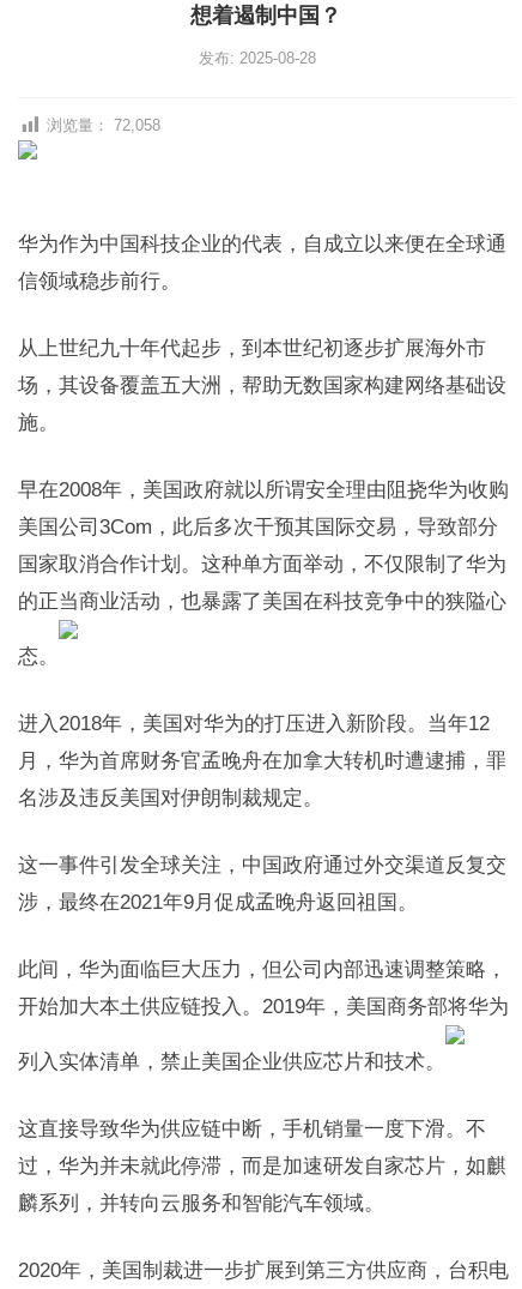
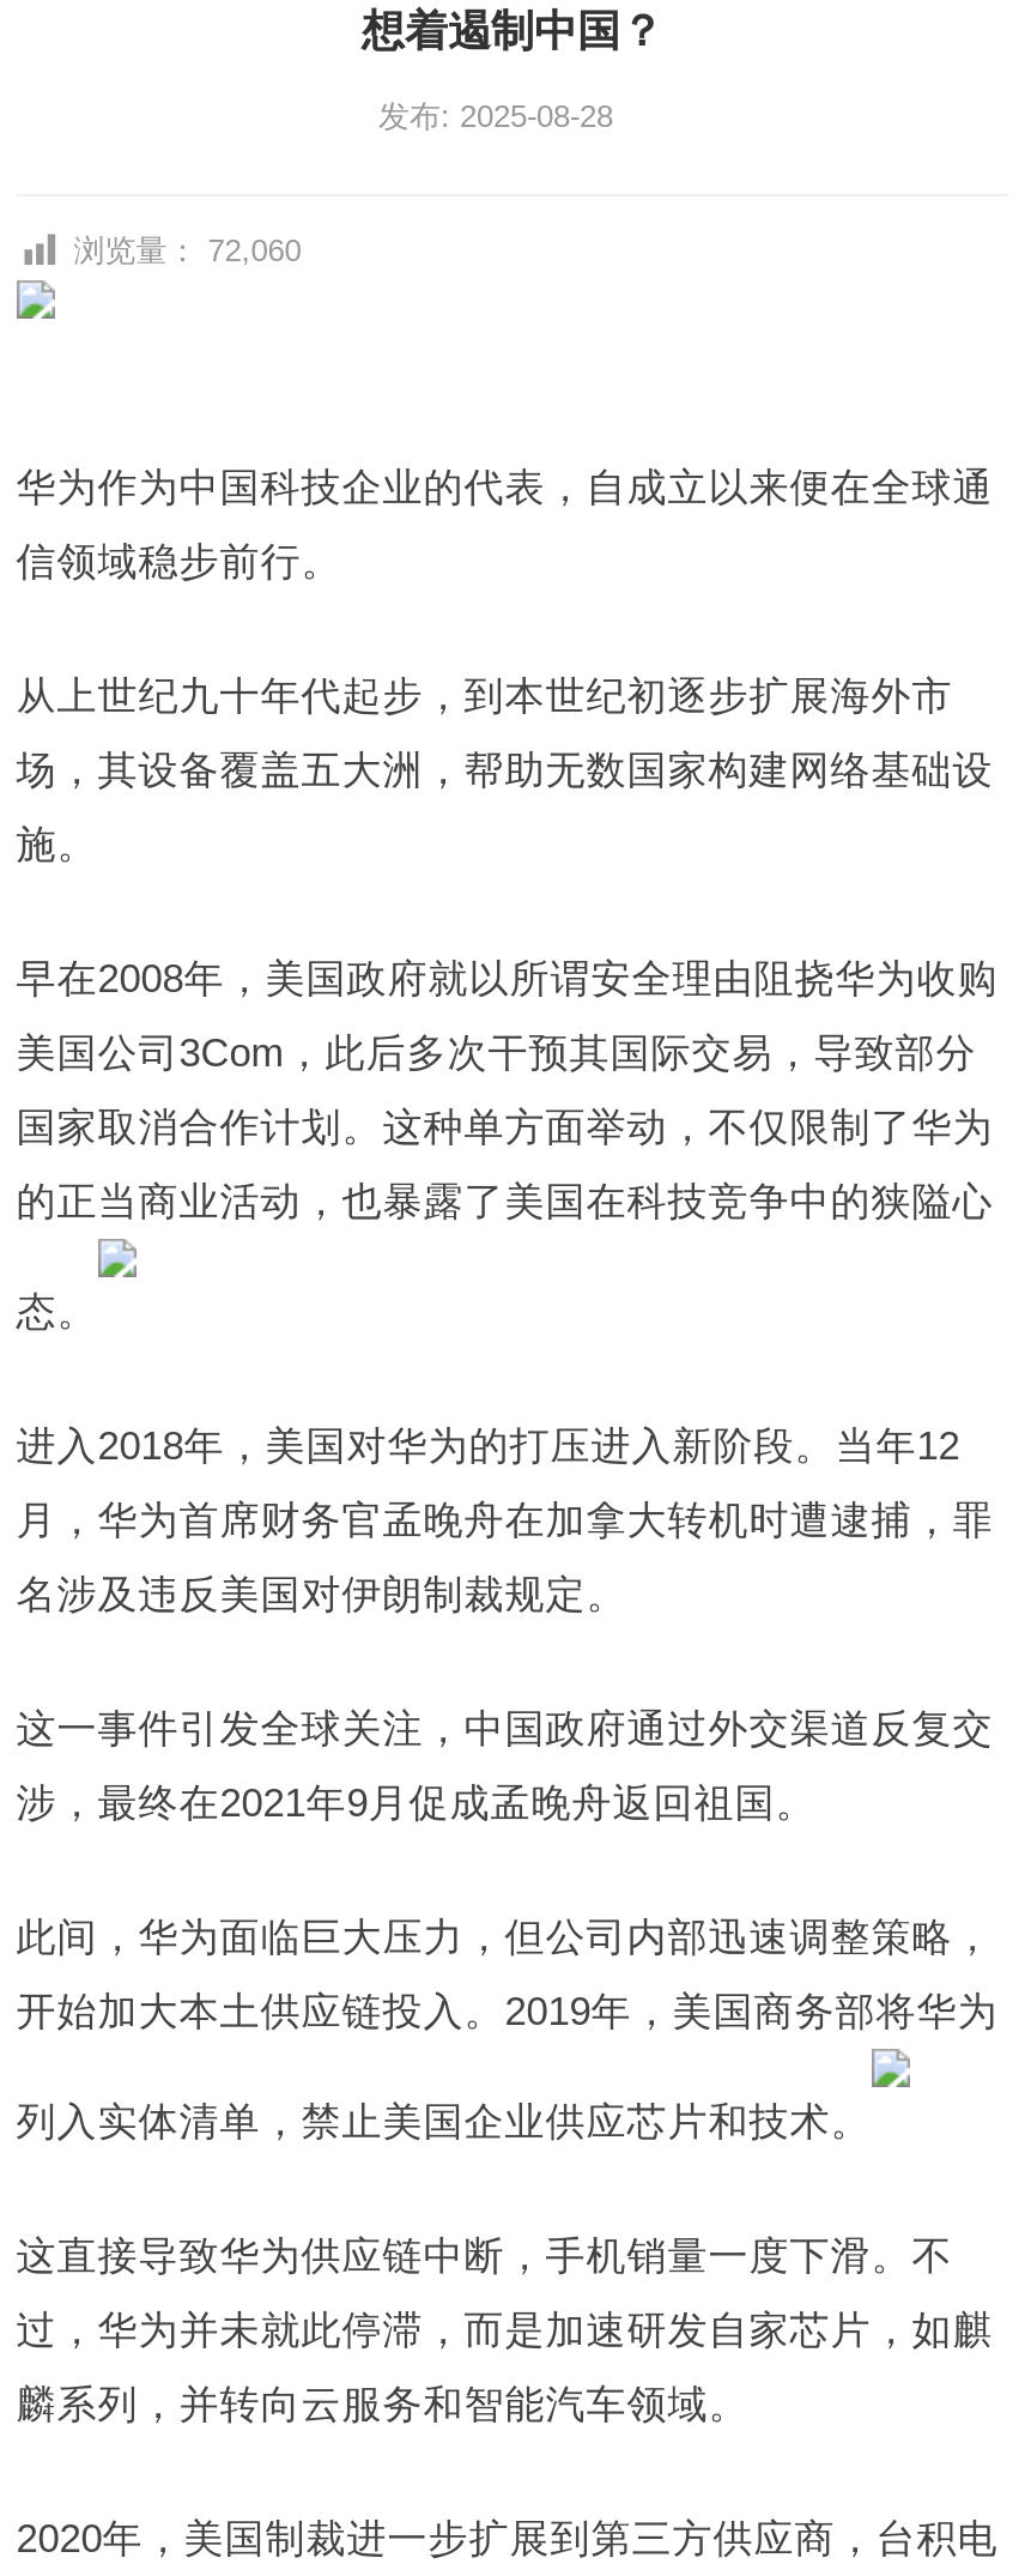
[46,116,160,134] 浏览量： 72,058 -> [74,232,301,268] 浏览量： 72,060

